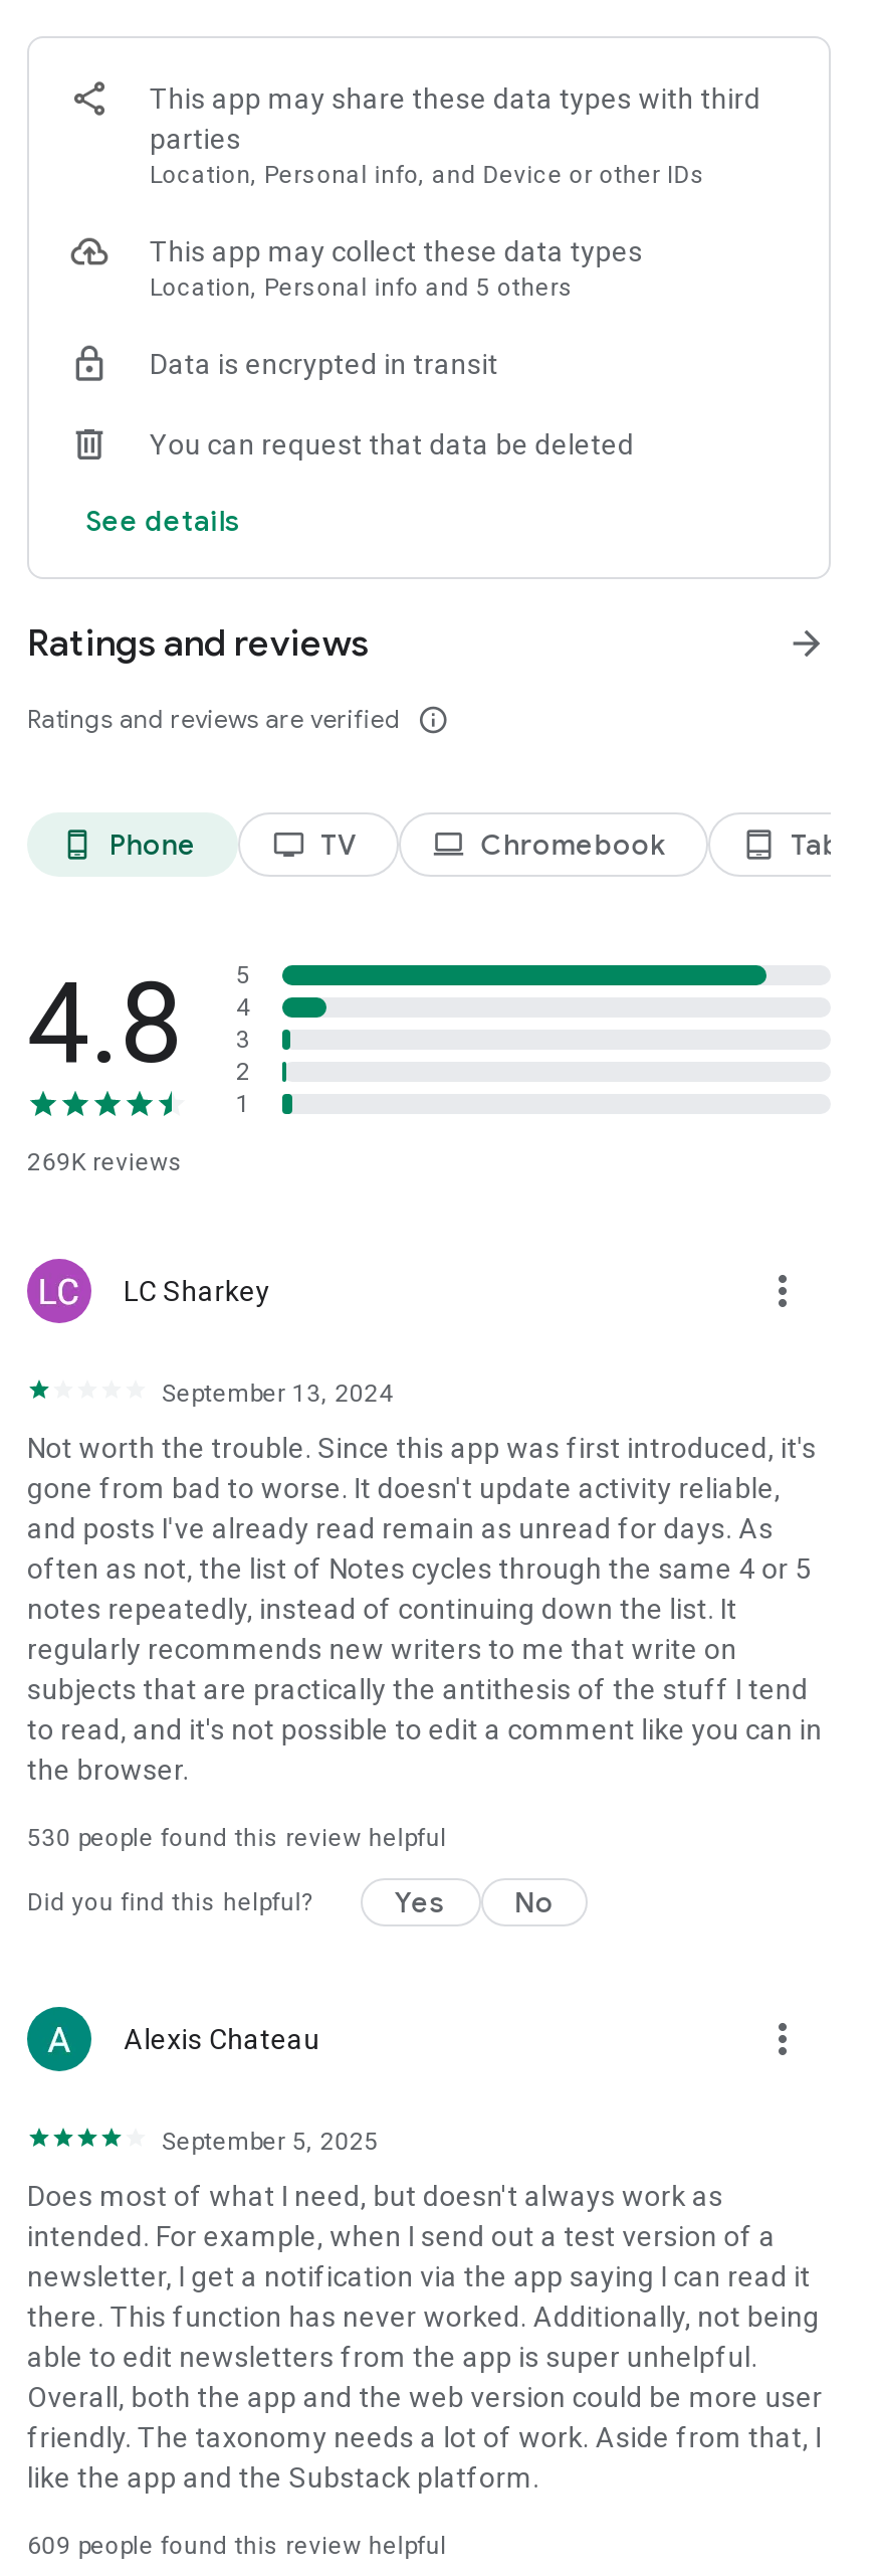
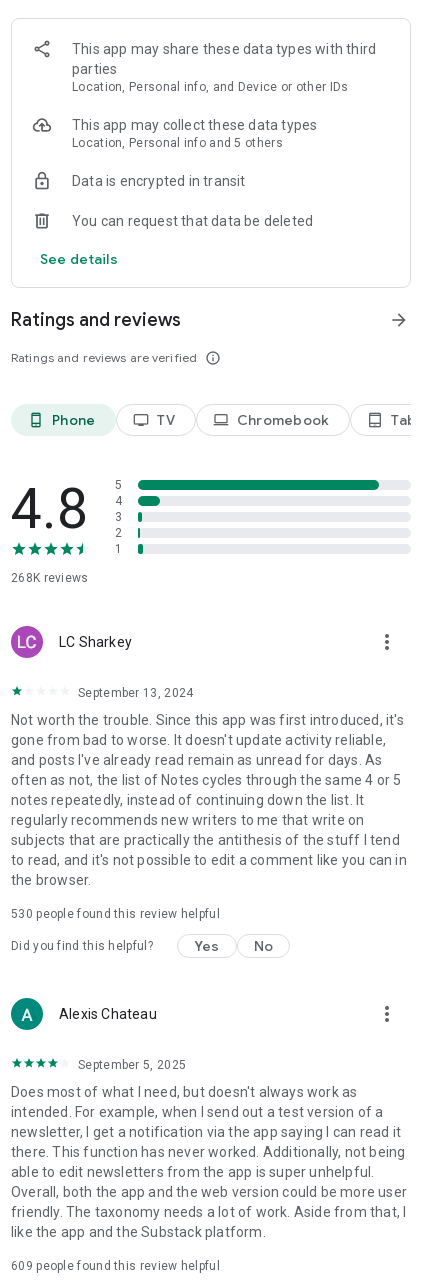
[27,1148,183,1176] 269K reviews -> [11,571,89,585] 268K reviews

